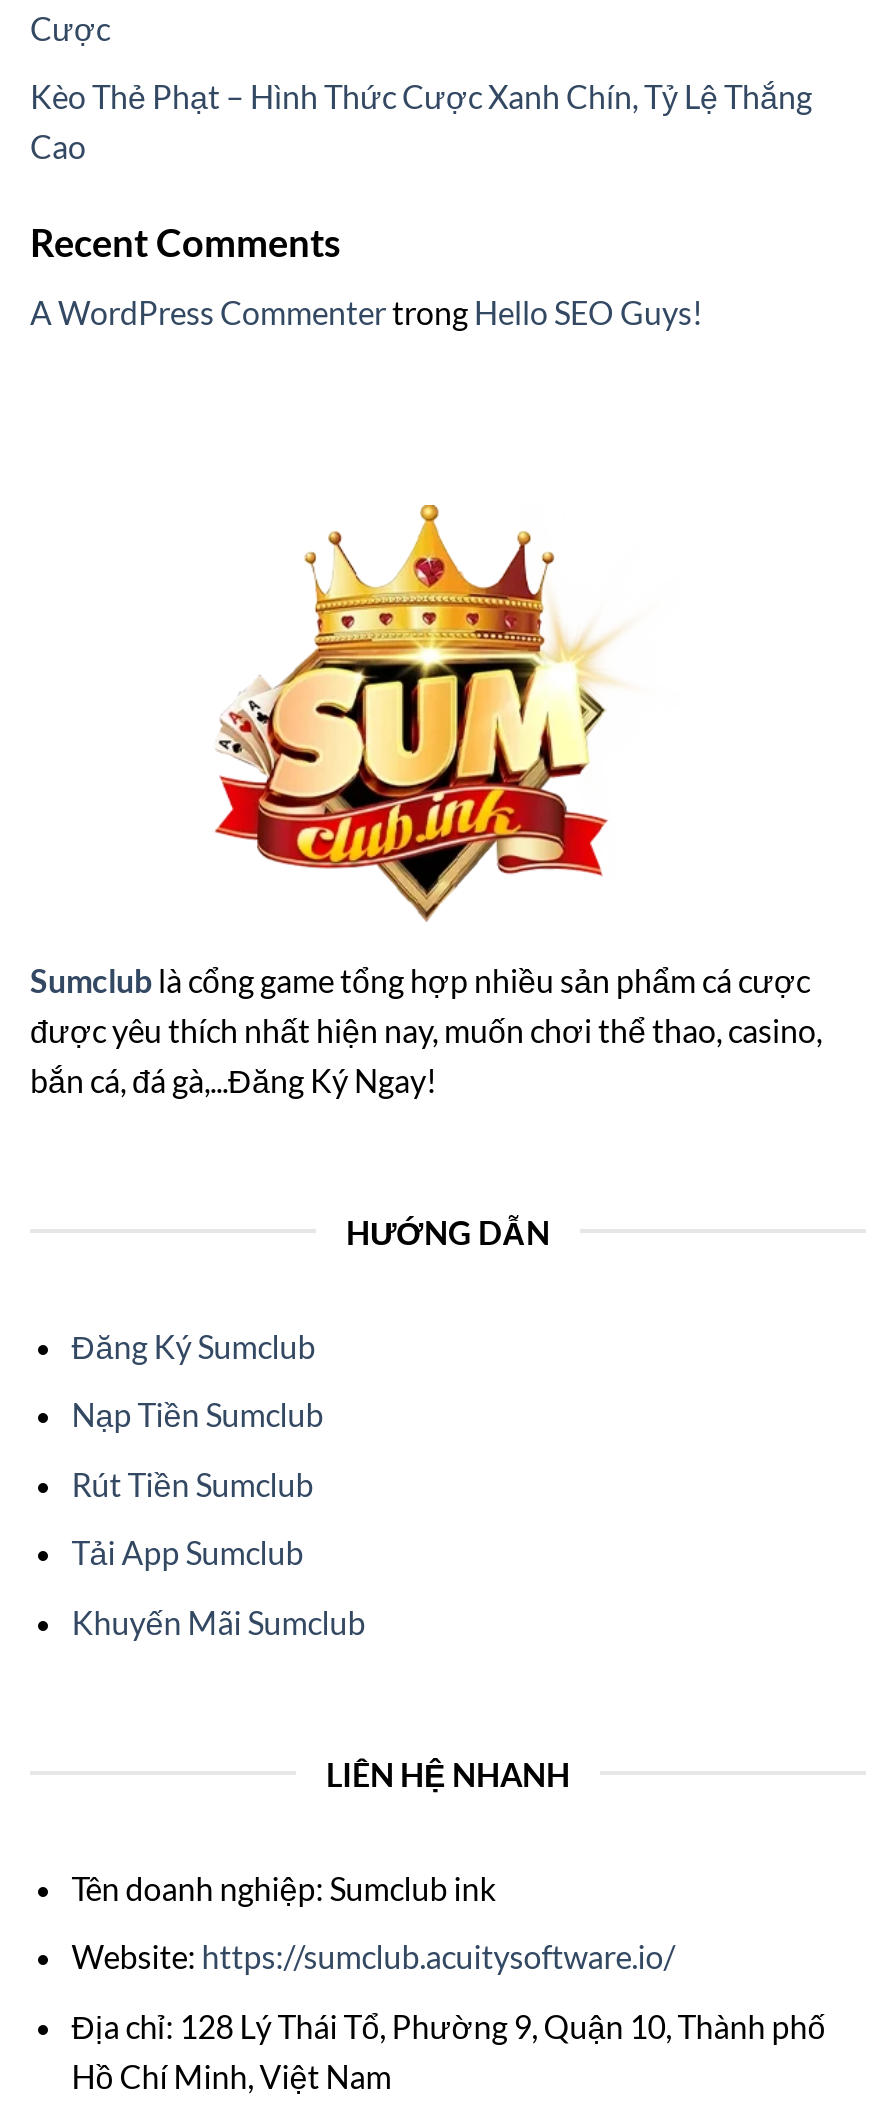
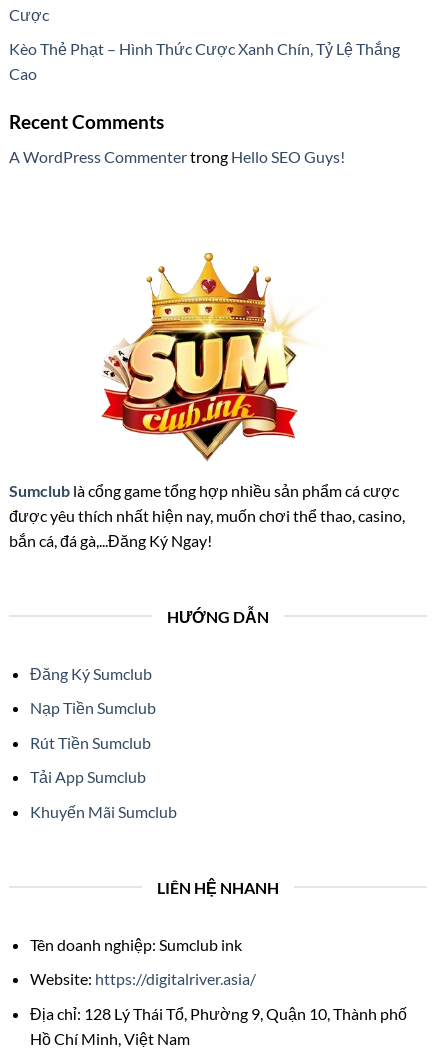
[72,1938,676,1976] Website: https://sumclub.acuitysoftware.io/ -> [30,969,256,988] Website: https://digitalriver.asia/

